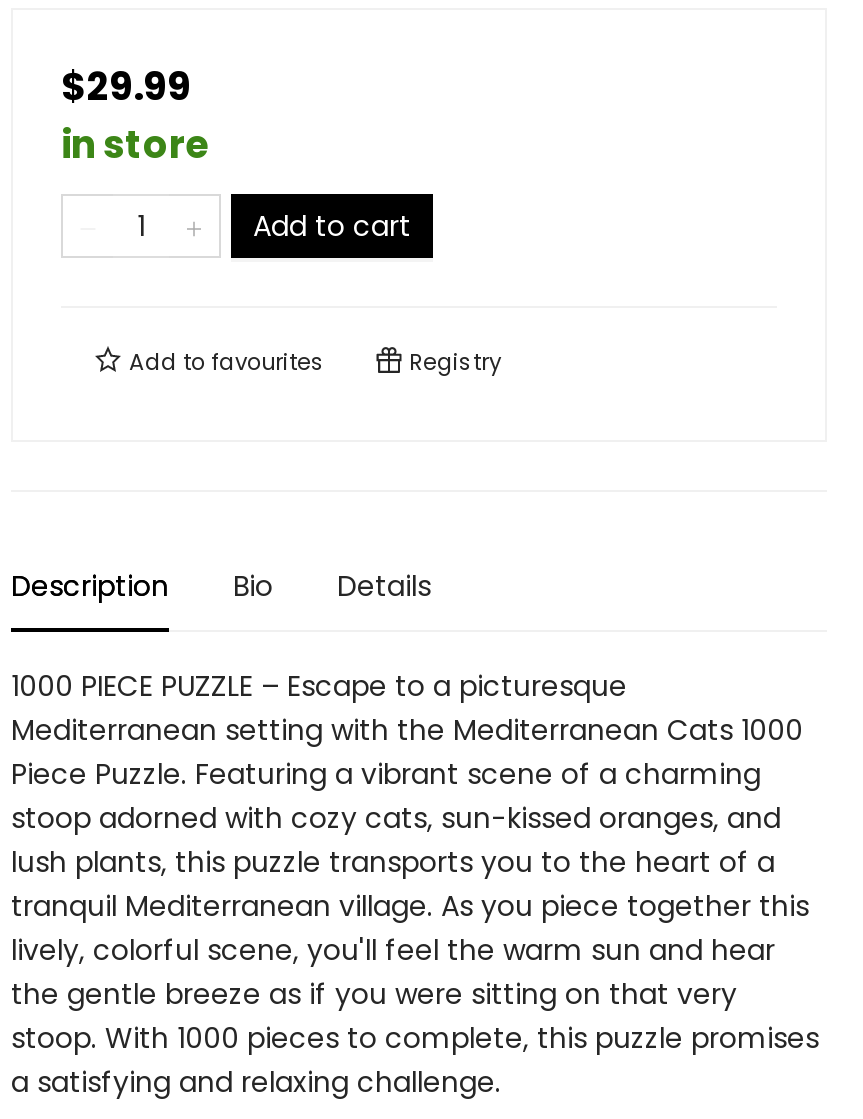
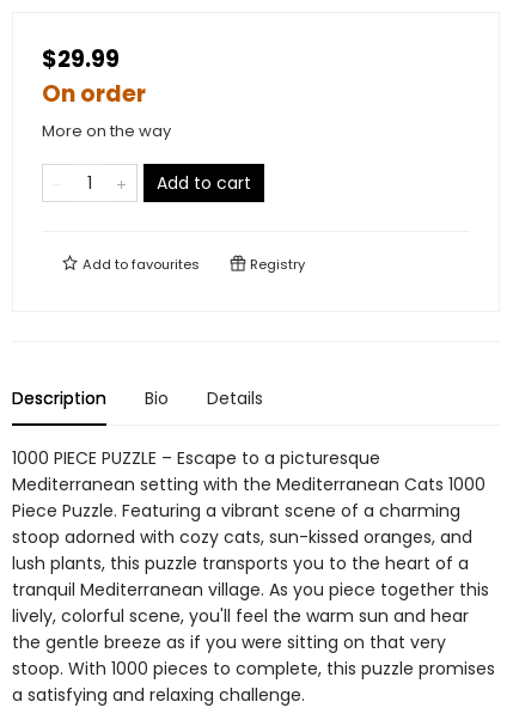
[61,118,209,172] in store -> [42,78,171,142] On order | More on the way

